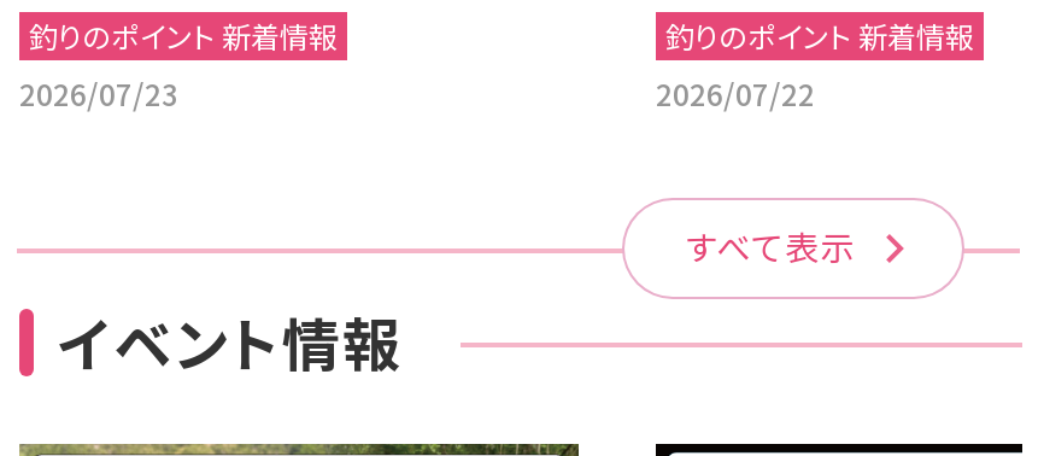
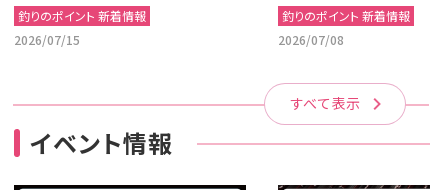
[19,72,178,113] 2026/07/23 -> [14,31,80,48] 2026/07/15
[656,72,815,113] 2026/07/22 -> [278,31,344,48] 2026/07/08

